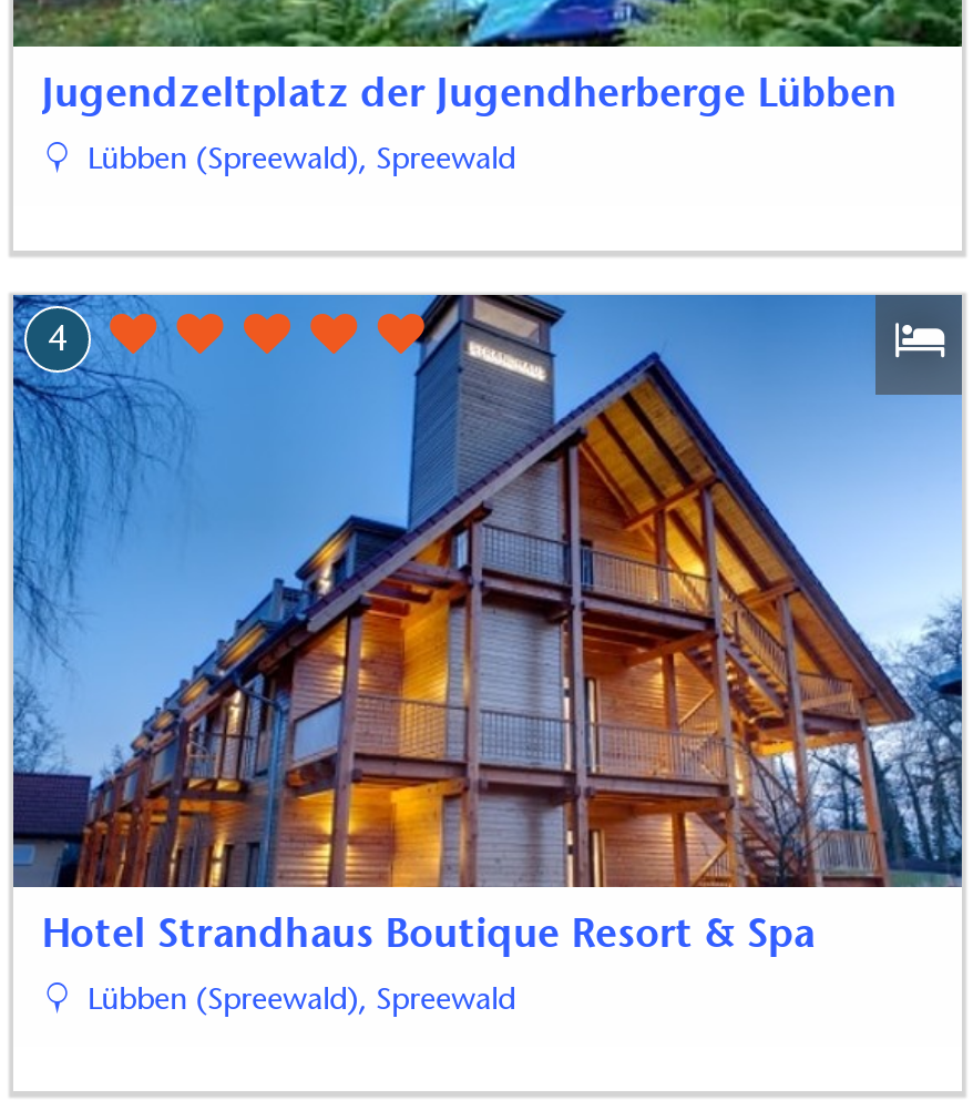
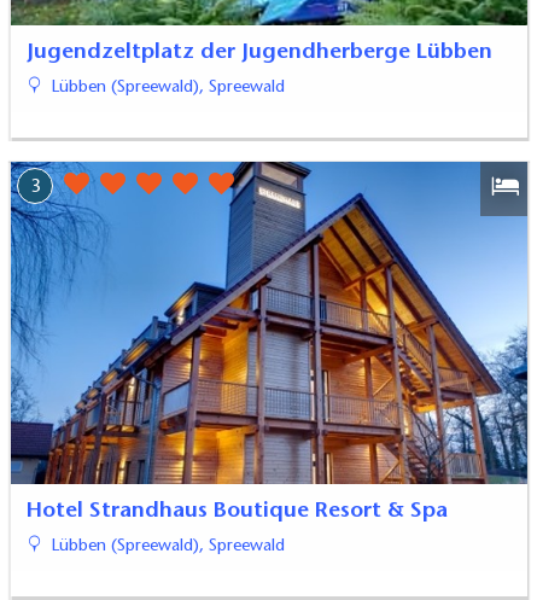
[48,325,68,360] 4 -> [30,178,40,197] 3

